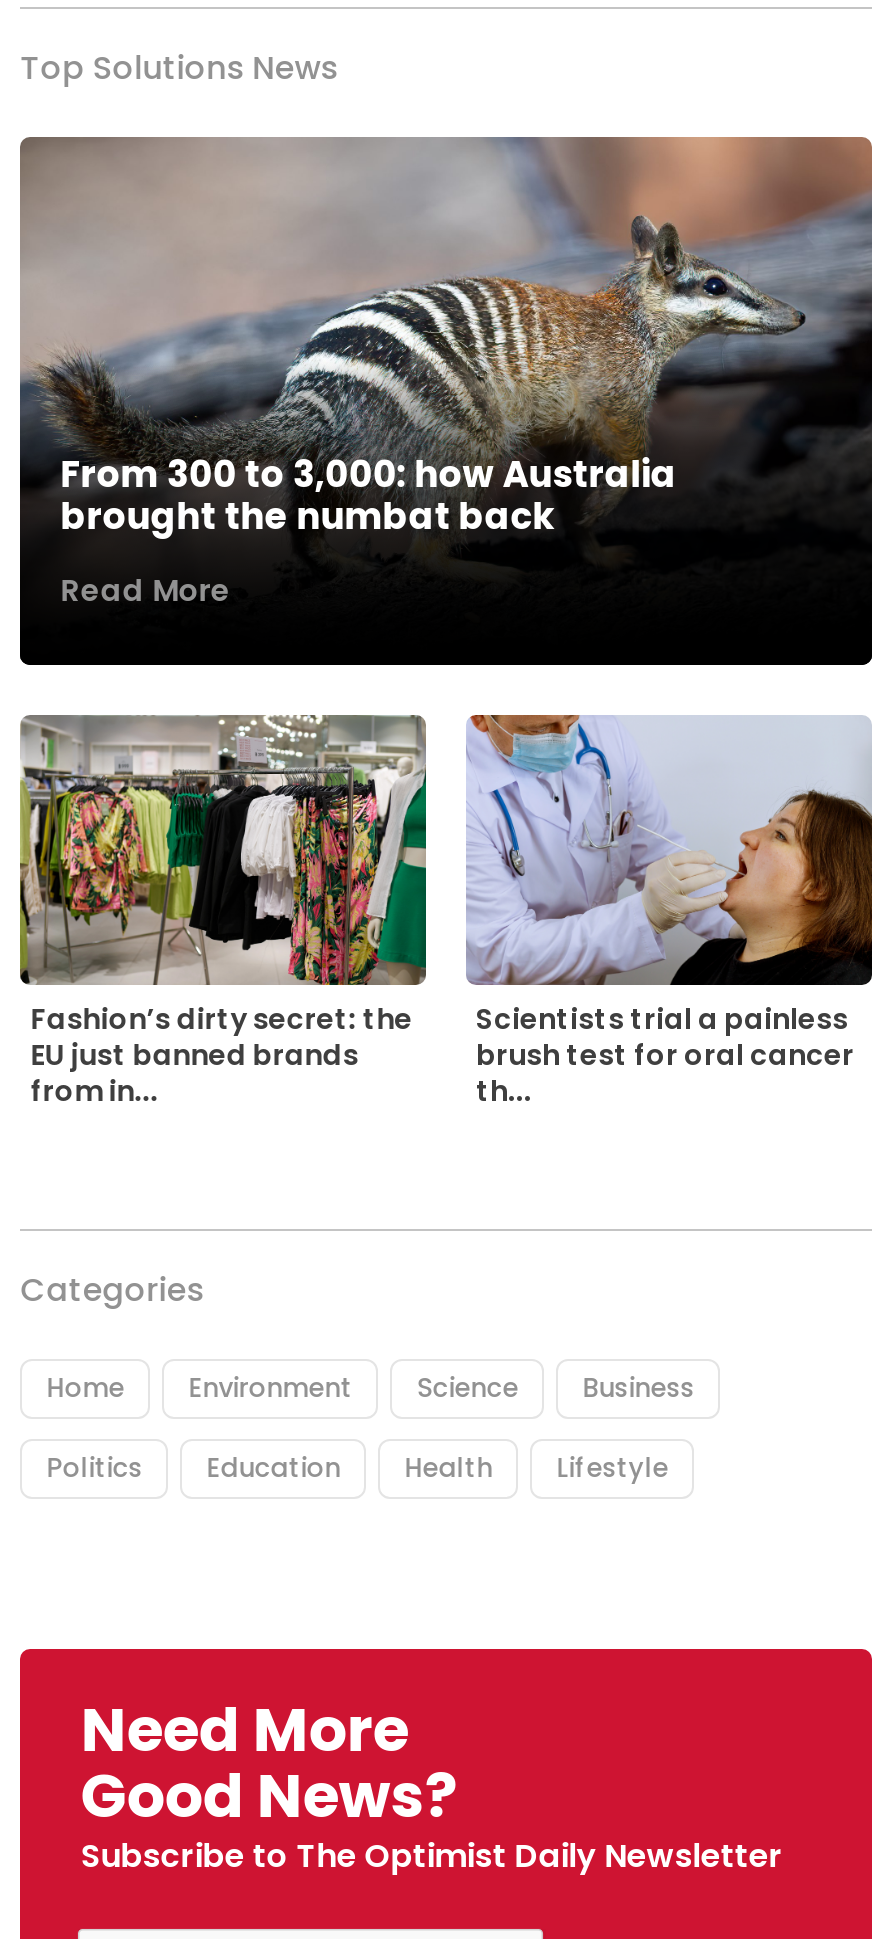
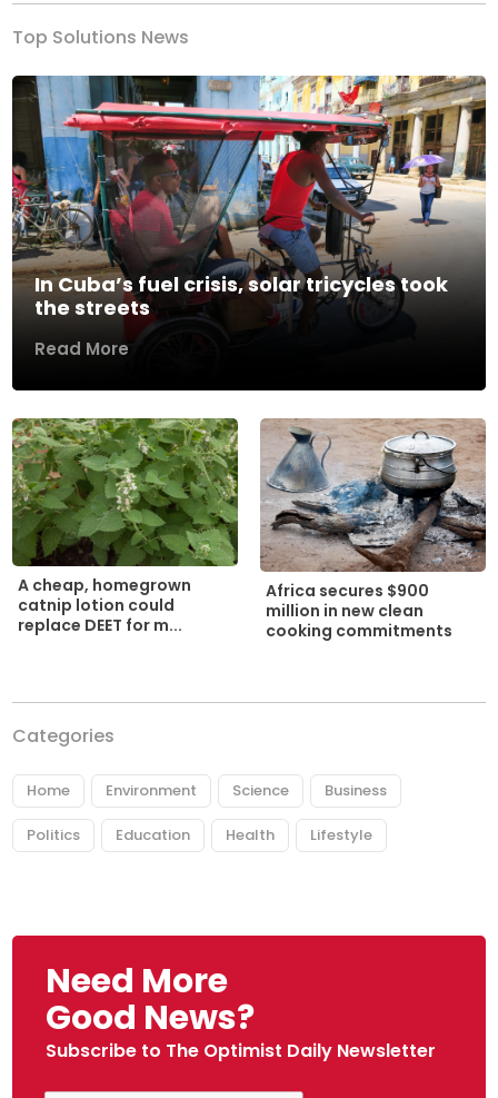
[20,135,874,541] [image] | From 300 to 3,000: how Australia | brought the numbat back -> [11,75,486,322] [image] | In Cuba’s fuel crisis, solar tricycles took | the streets
[20,715,428,1111] [image] | Fashion’s dirty secret: the | EU just banned brands | from in... -> [12,418,239,637] [image] | A cheap, homegrown | catnip lotion could | replace DEET for m...
[466,715,874,1111] [image] | Scientists trial a painless | brush test for oral cancer | th... -> [260,418,487,642] [image] | Africa secures $900 | million in new clean | cooking commitments

